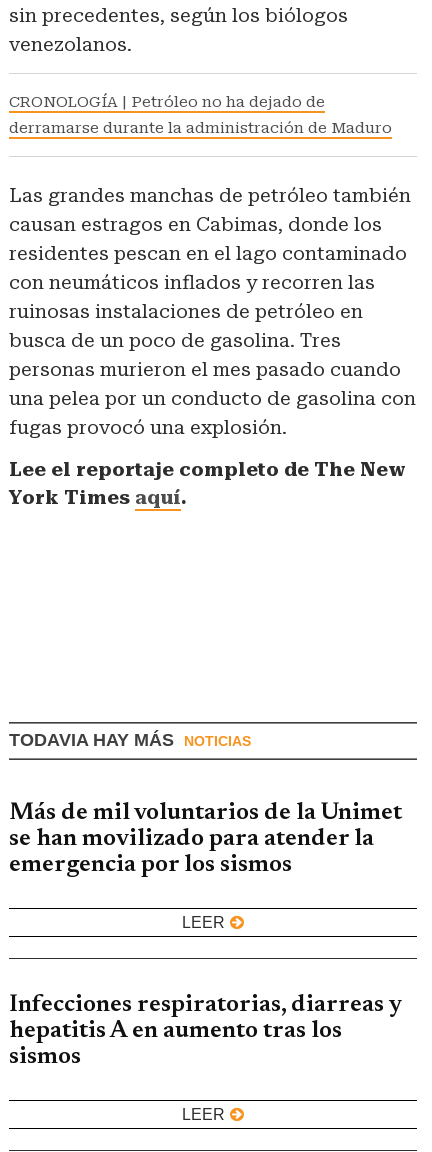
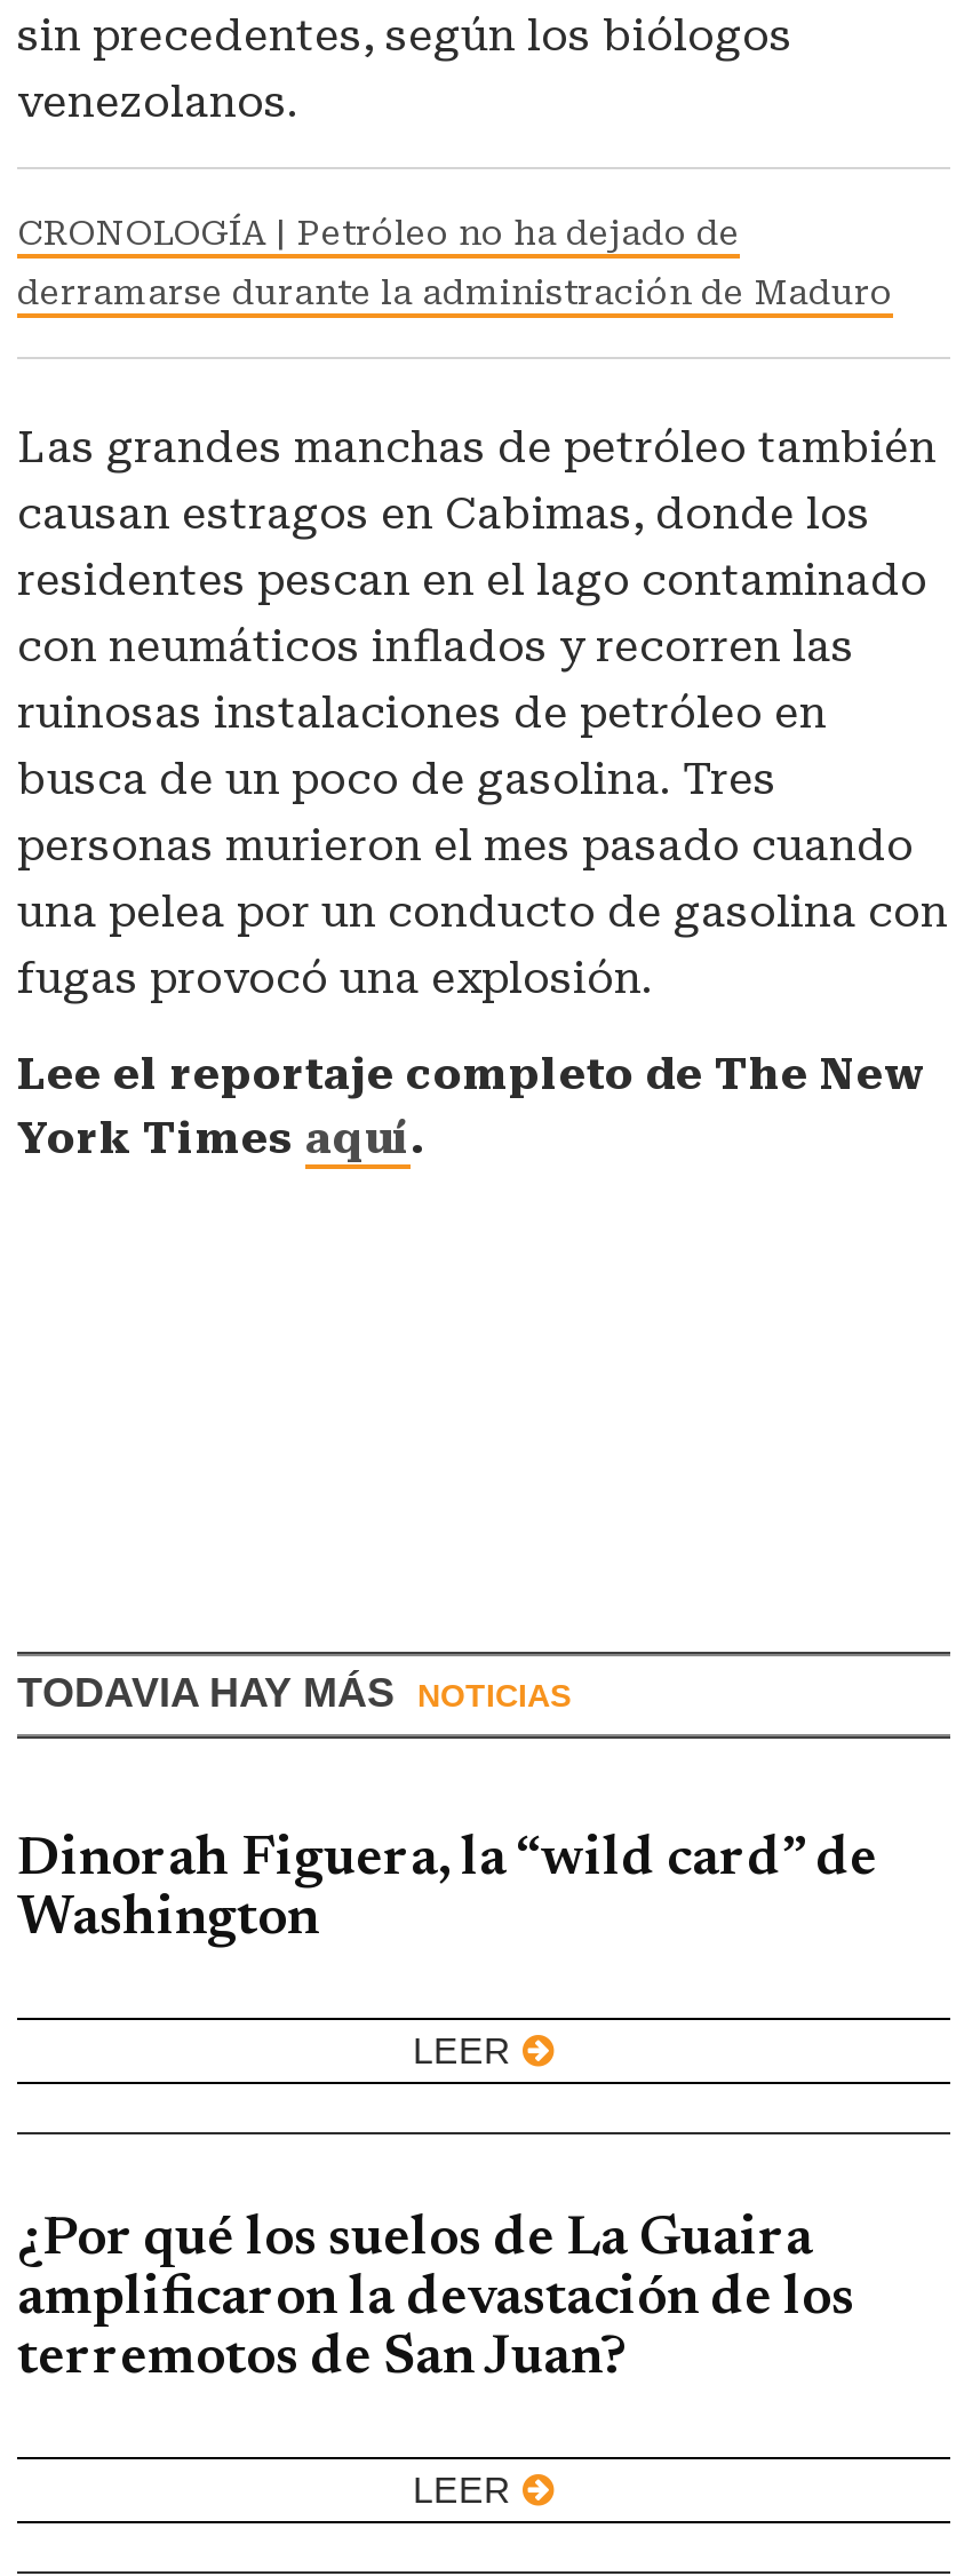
[9,801,402,877] Más de mil voluntarios de la Unimet | se han movilizado para atender la | emergencia por los sismos -> [17,1832,877,1946] Dinorah Figuera, la “wild card” de | Washington
[9,993,402,1069] Infecciones respiratorias, diarreas y | hepatitis A en aumento tras los | sismos -> [17,2211,854,2385] ¿Por qué los suelos de La Guaira | amplificaron la devastación de los | terremotos de San Juan?

